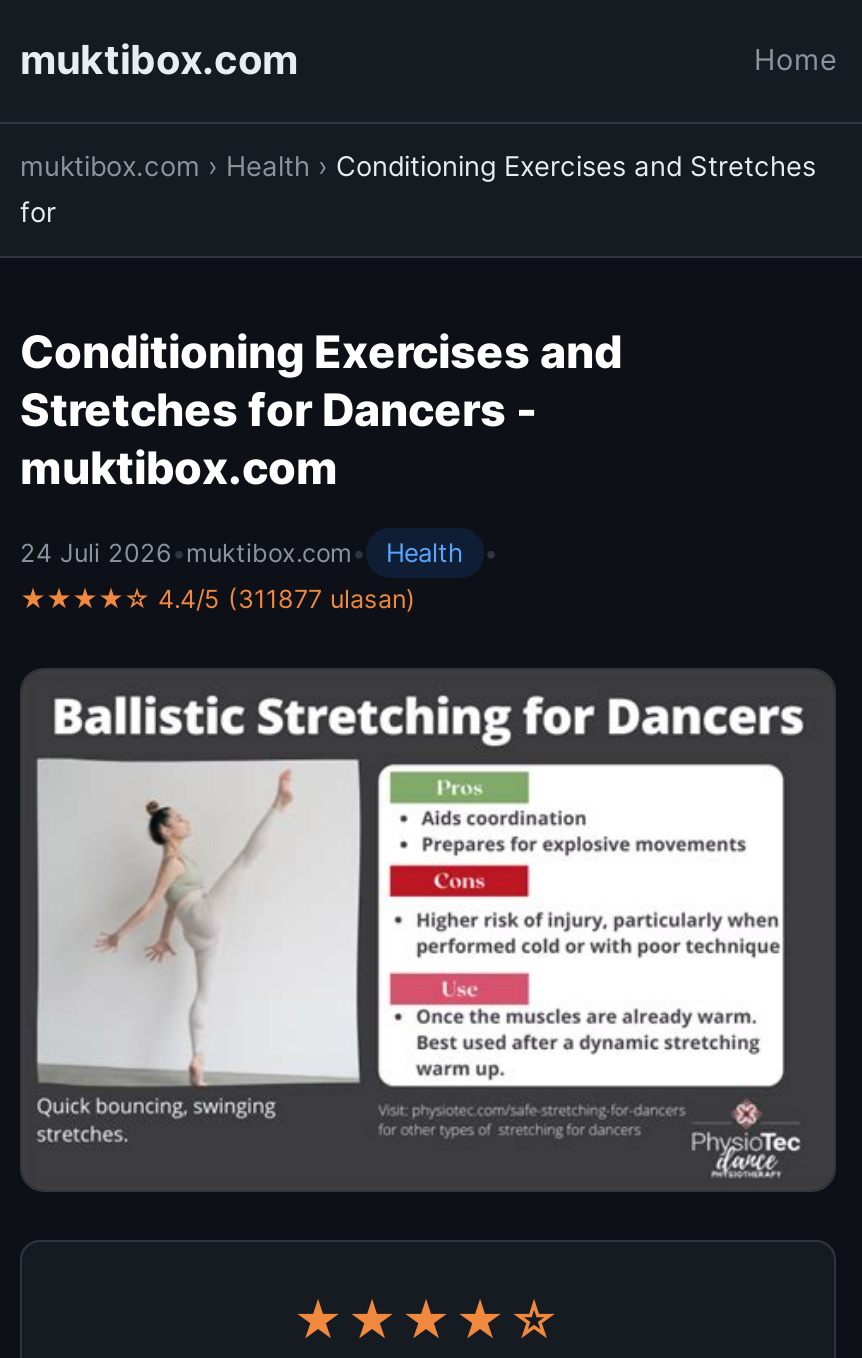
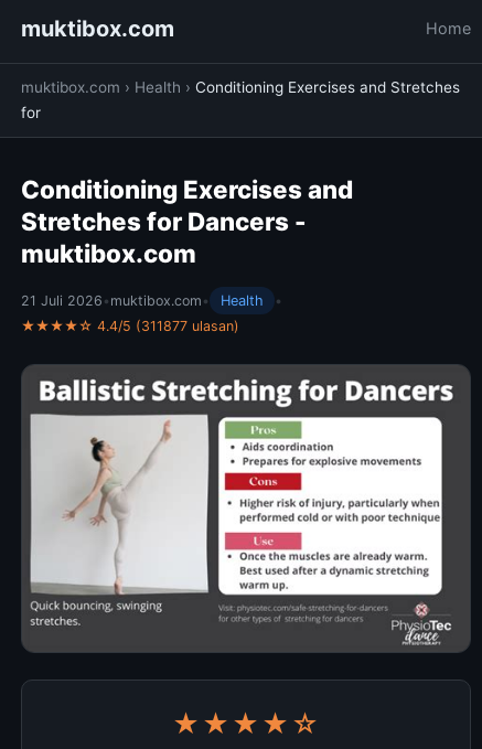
[20,538,366,568] 24 Juli 2026 • muktibox.com • -> [21,292,210,309] 21 Juli 2026 • muktibox.com •

